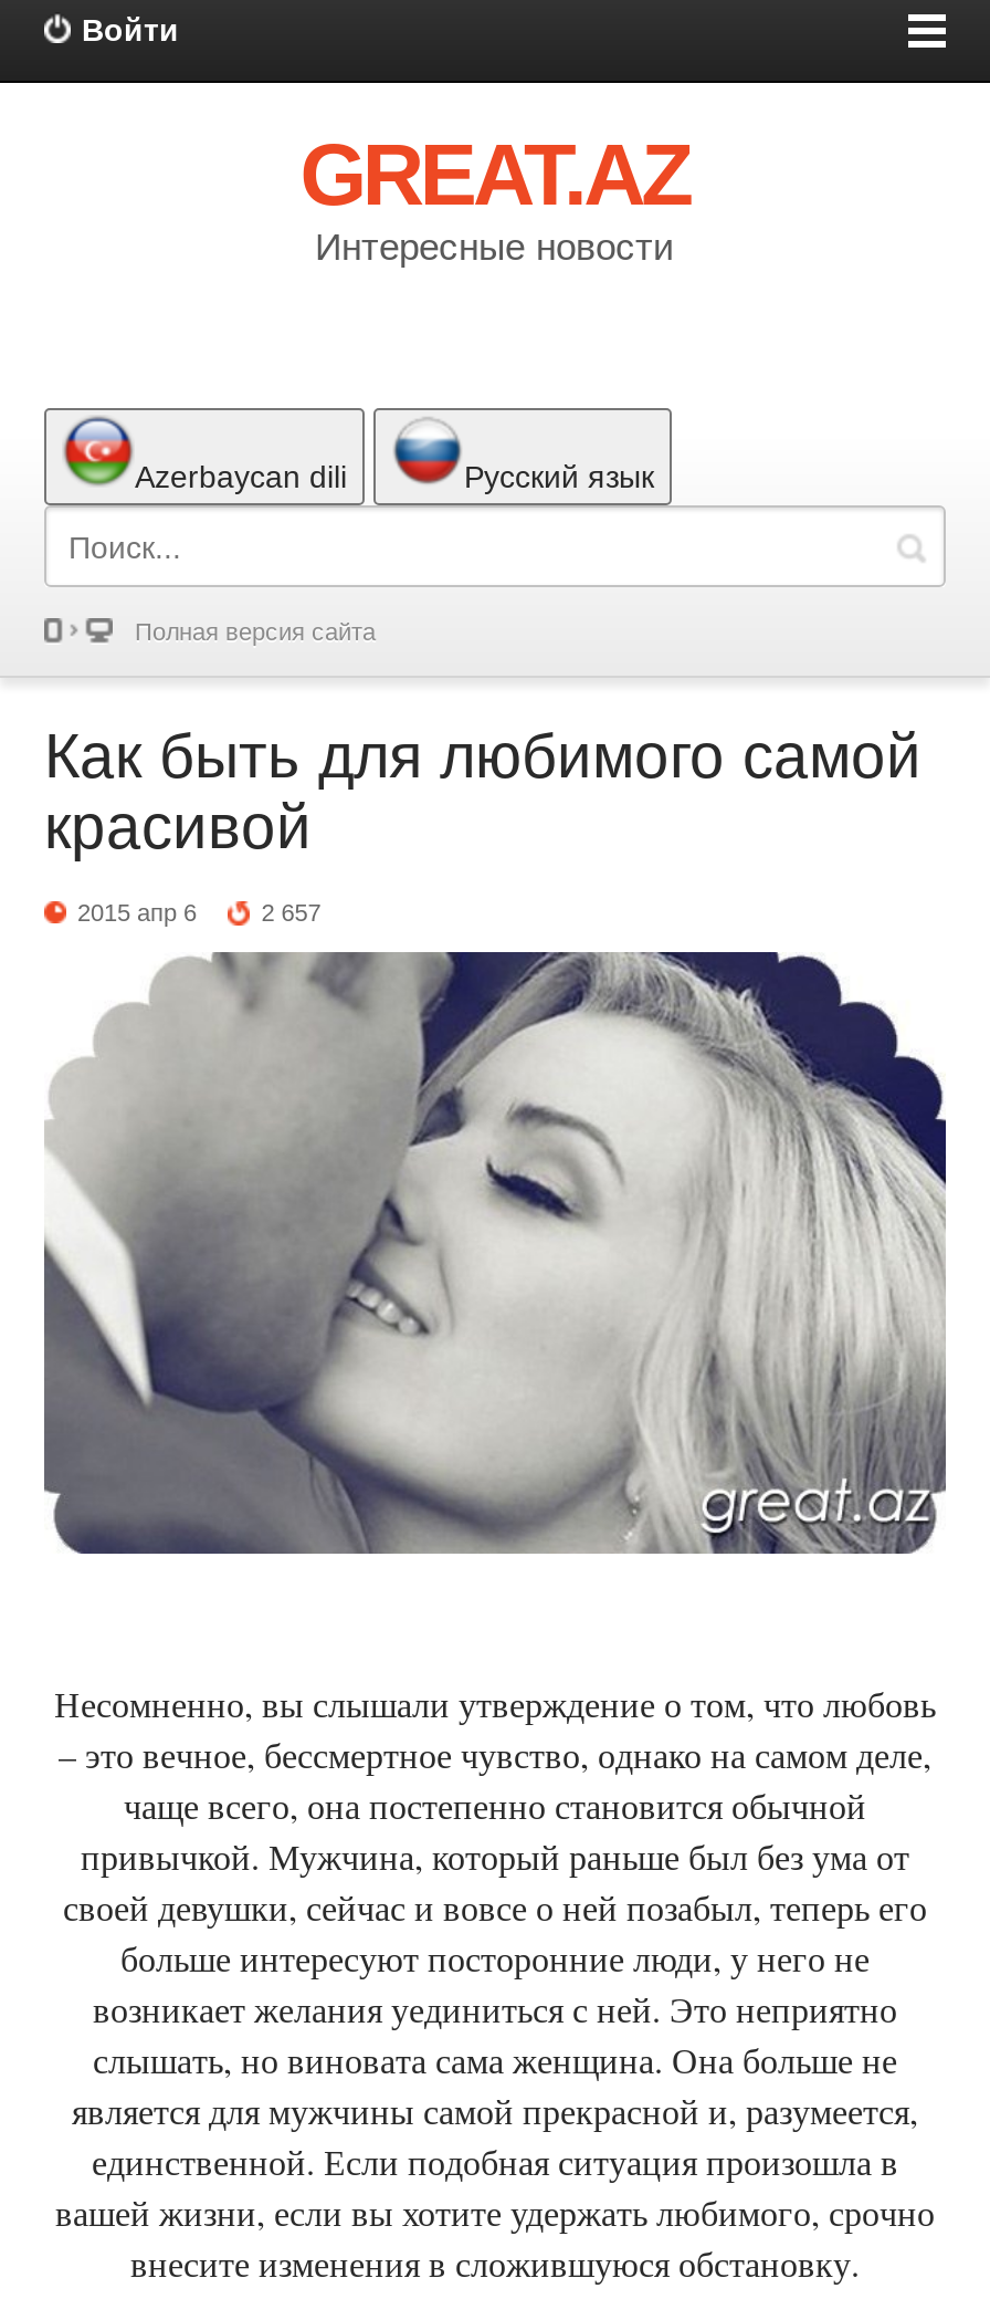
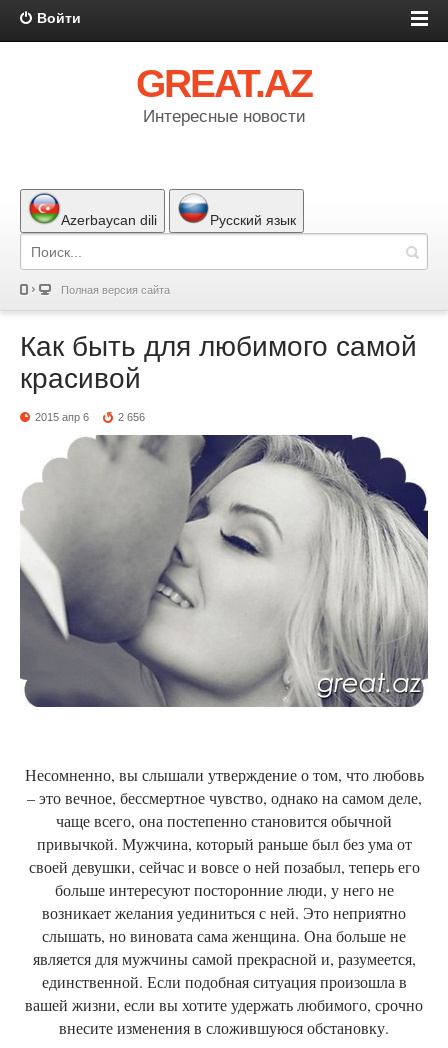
[261,899,321,926] 2 657 -> [118,411,145,423] 2 656

